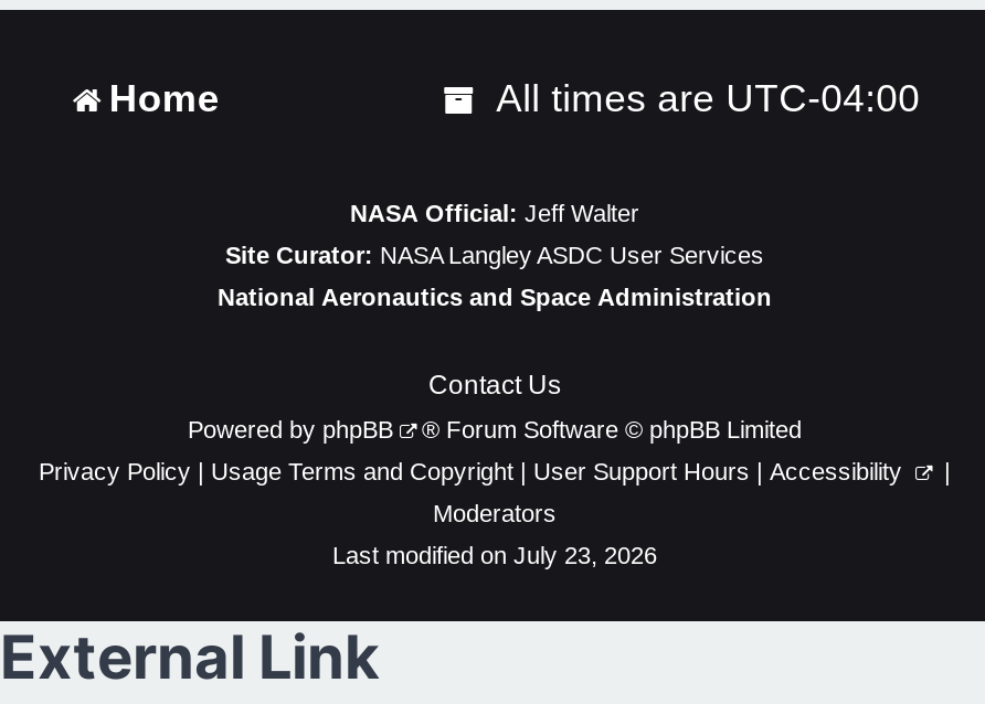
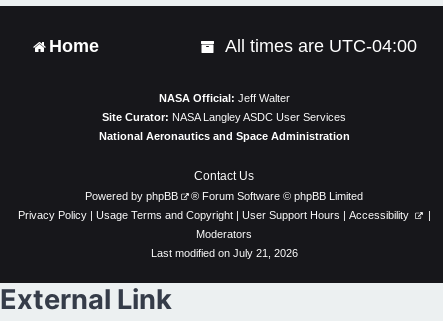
[332,542,657,569] Last modified on July 23, 2026 -> [150,247,297,259] Last modified on July 21, 2026

